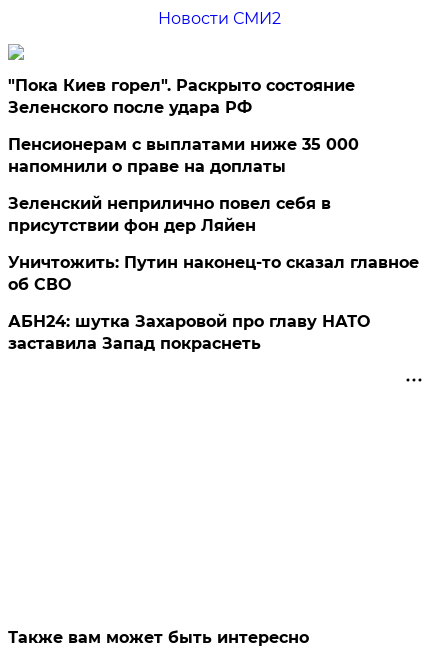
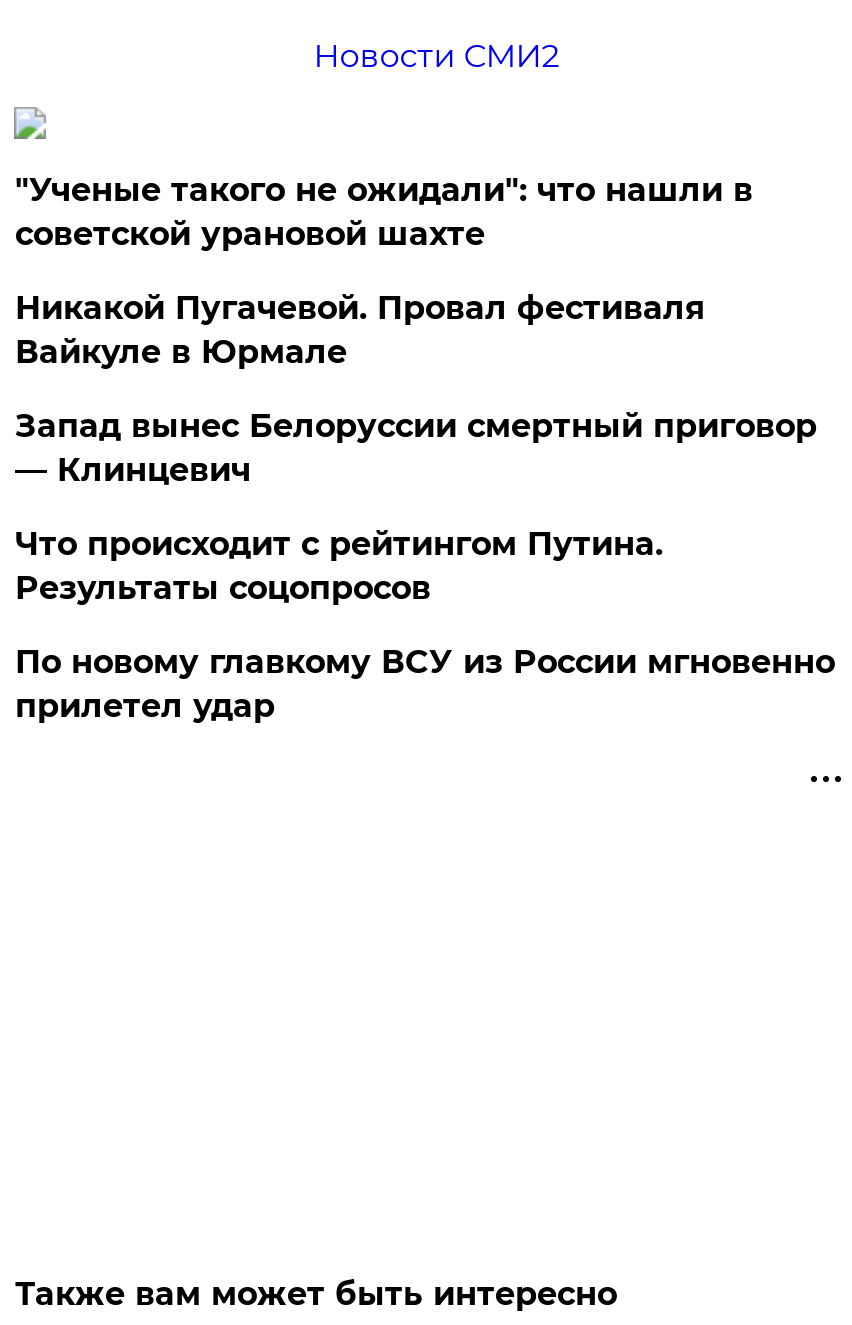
[8,76,355,117] "Пока Киев горел". Раскрыто состояние | Зеленского после удара РФ -> [15,171,753,253] "Ученые такого не ожидали": что нашли в | советской урановой шахте
[8,135,359,176] Пенсионерам с выплатами ниже 35 000 | напомнили о праве на доплаты -> [15,289,705,371] Никакой Пугачевой. Провал фестиваля | Вайкуле в Юрмале
[8,194,331,235] Зеленский неприлично повел cебя в | присутствии фон дер Ляйен -> [15,407,817,489] Запад вынес Белоруссии смертный приговор | — Клинцевич
[8,253,419,294] Уничтожить: Путин наконец-то сказал главное | об СВО -> [15,525,663,607] Что происходит с рейтингом Путина. | Результаты соцопросов
[8,312,370,353] АБН24: шутка Захаровой про главу НАТО | заставила Запад покраснеть -> [15,643,835,725] По новому главкому ВСУ из России мгновенно | прилетел удар

